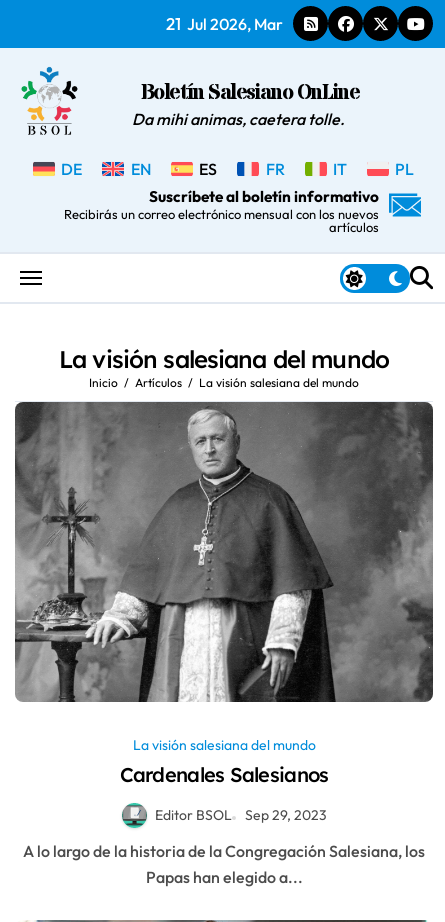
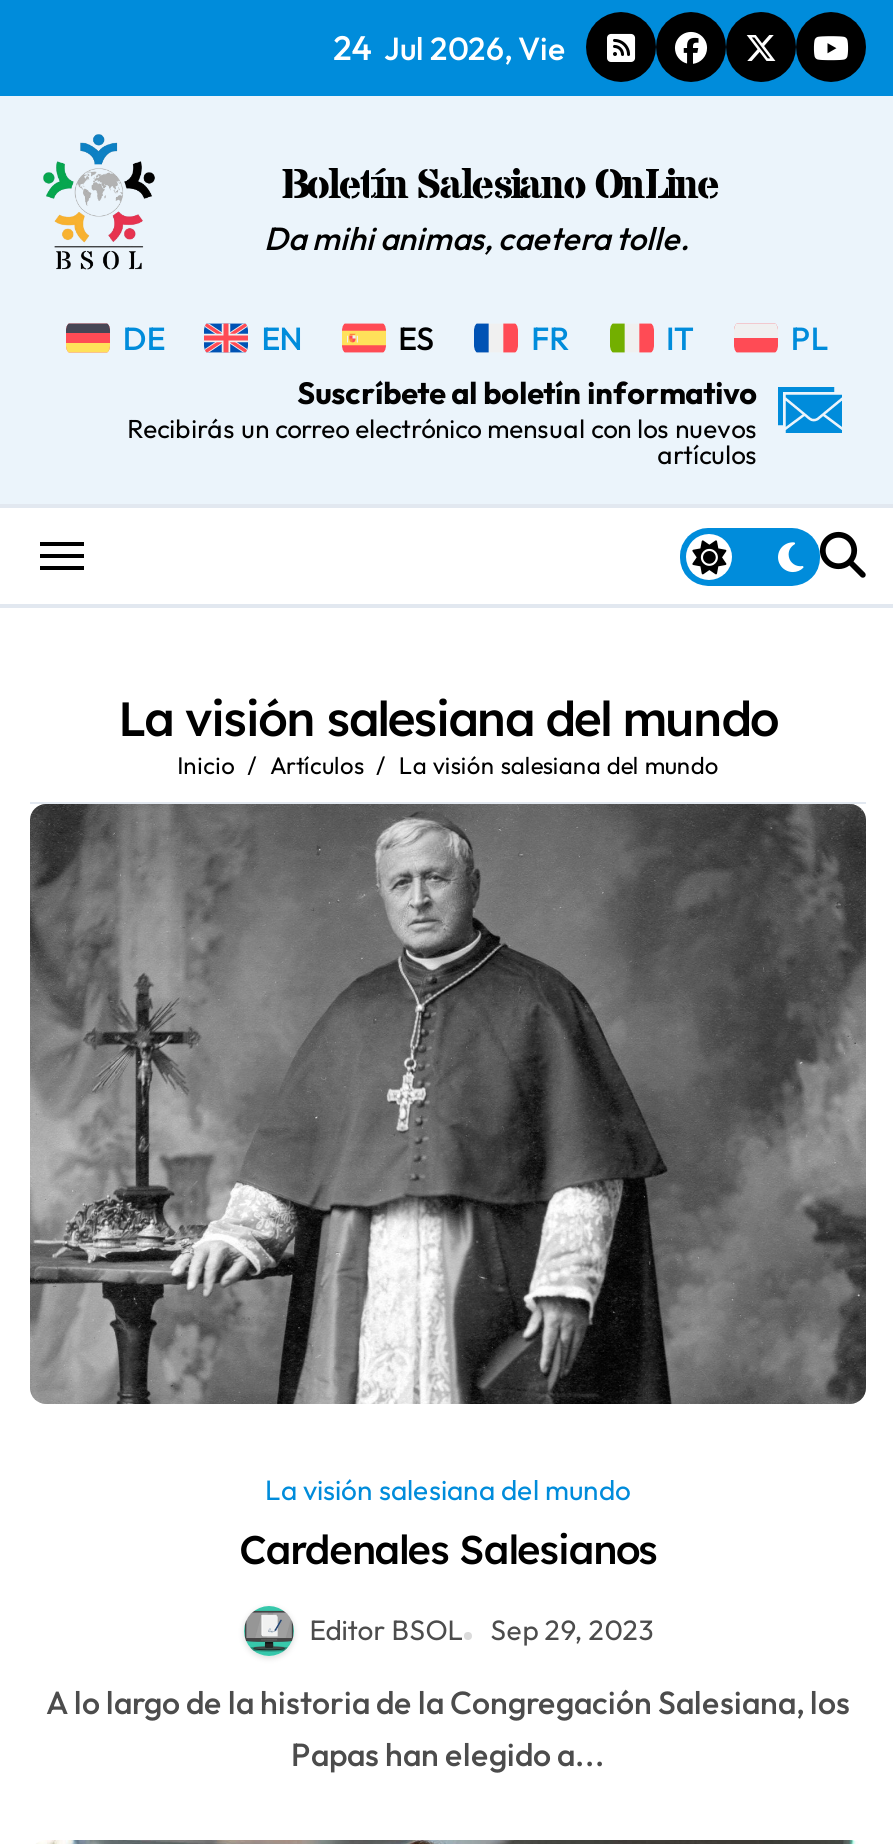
[166,13,283,34] 21 Jul 2026, Mar -> [333,27,566,69] 24 Jul 2026, Vie

